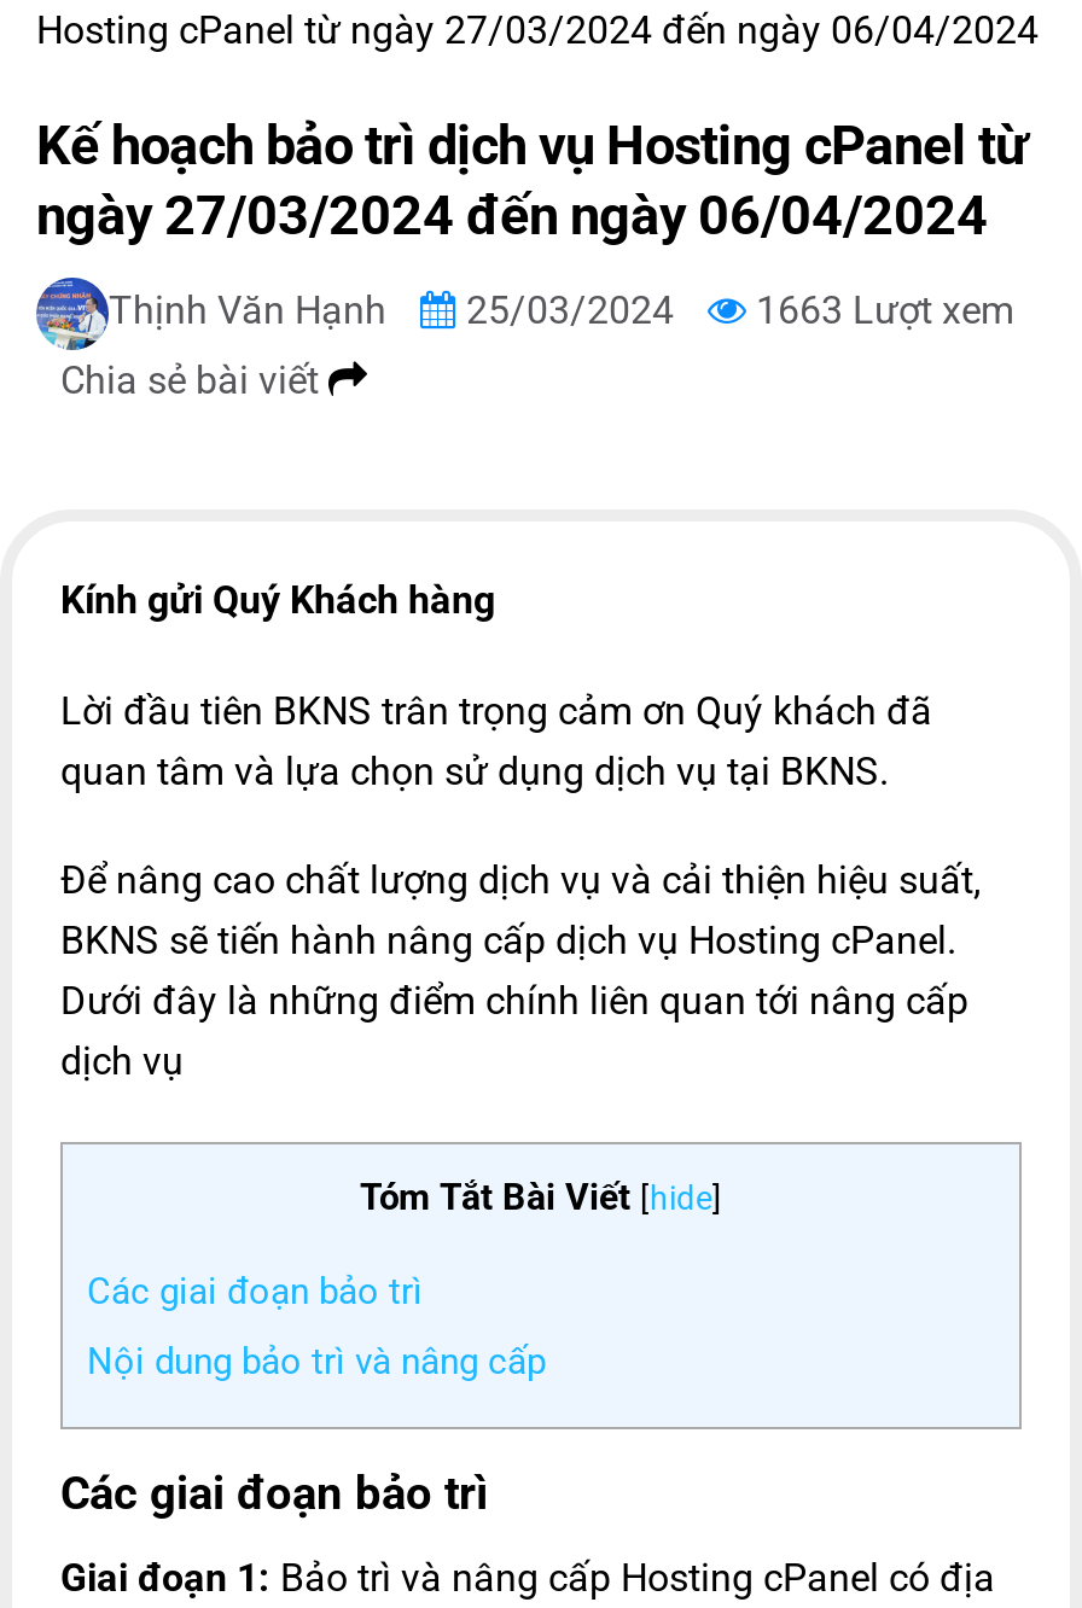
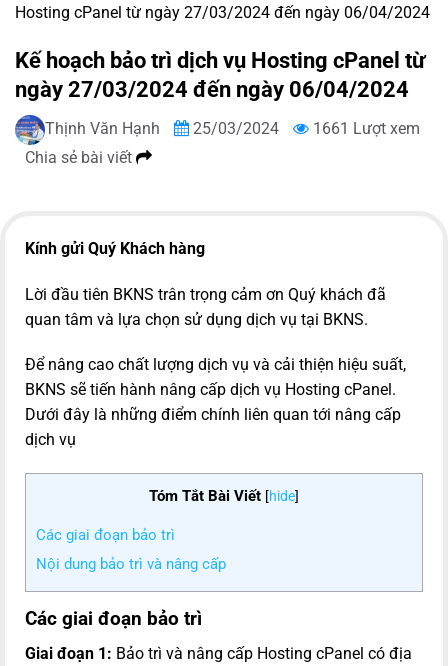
[109,288,1014,334] Thịnh Văn Hạnh 25/03/2024 1663 Lượt xem -> [45,119,420,138] Thịnh Văn Hạnh 25/03/2024 1661 Lượt xem

